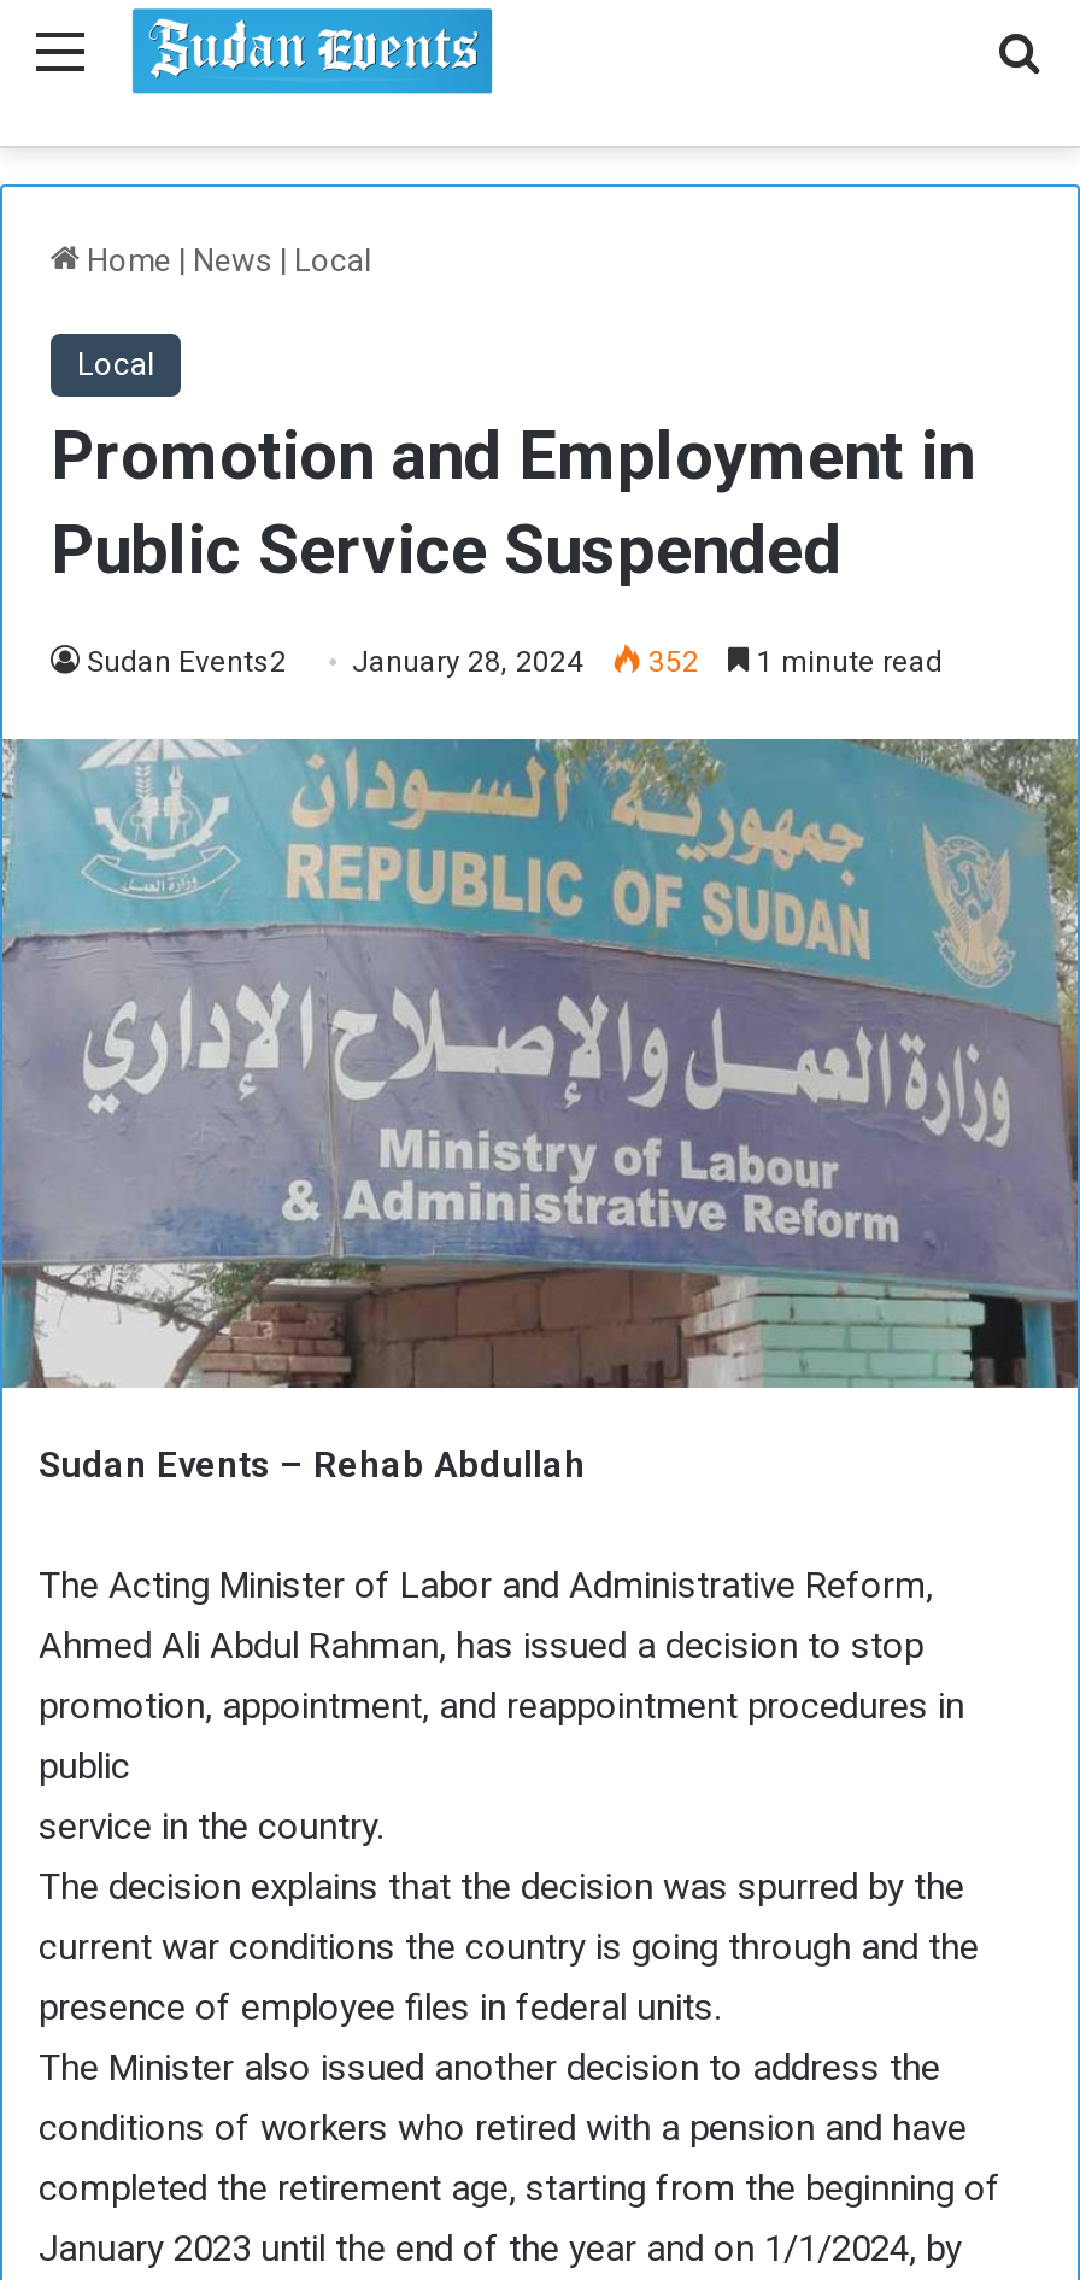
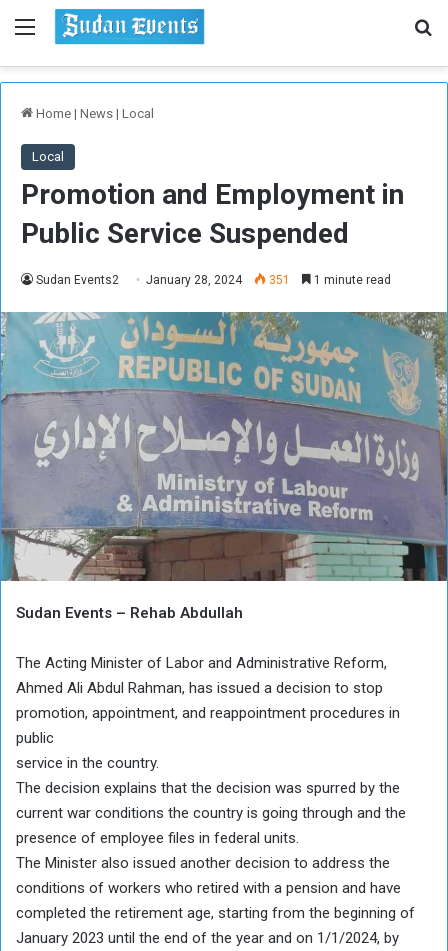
[87,645,943,679] Sudan Events2 January 28, 2024 352 1 minute read -> [36,273,391,287] Sudan Events2 January 28, 2024 351 1 minute read

